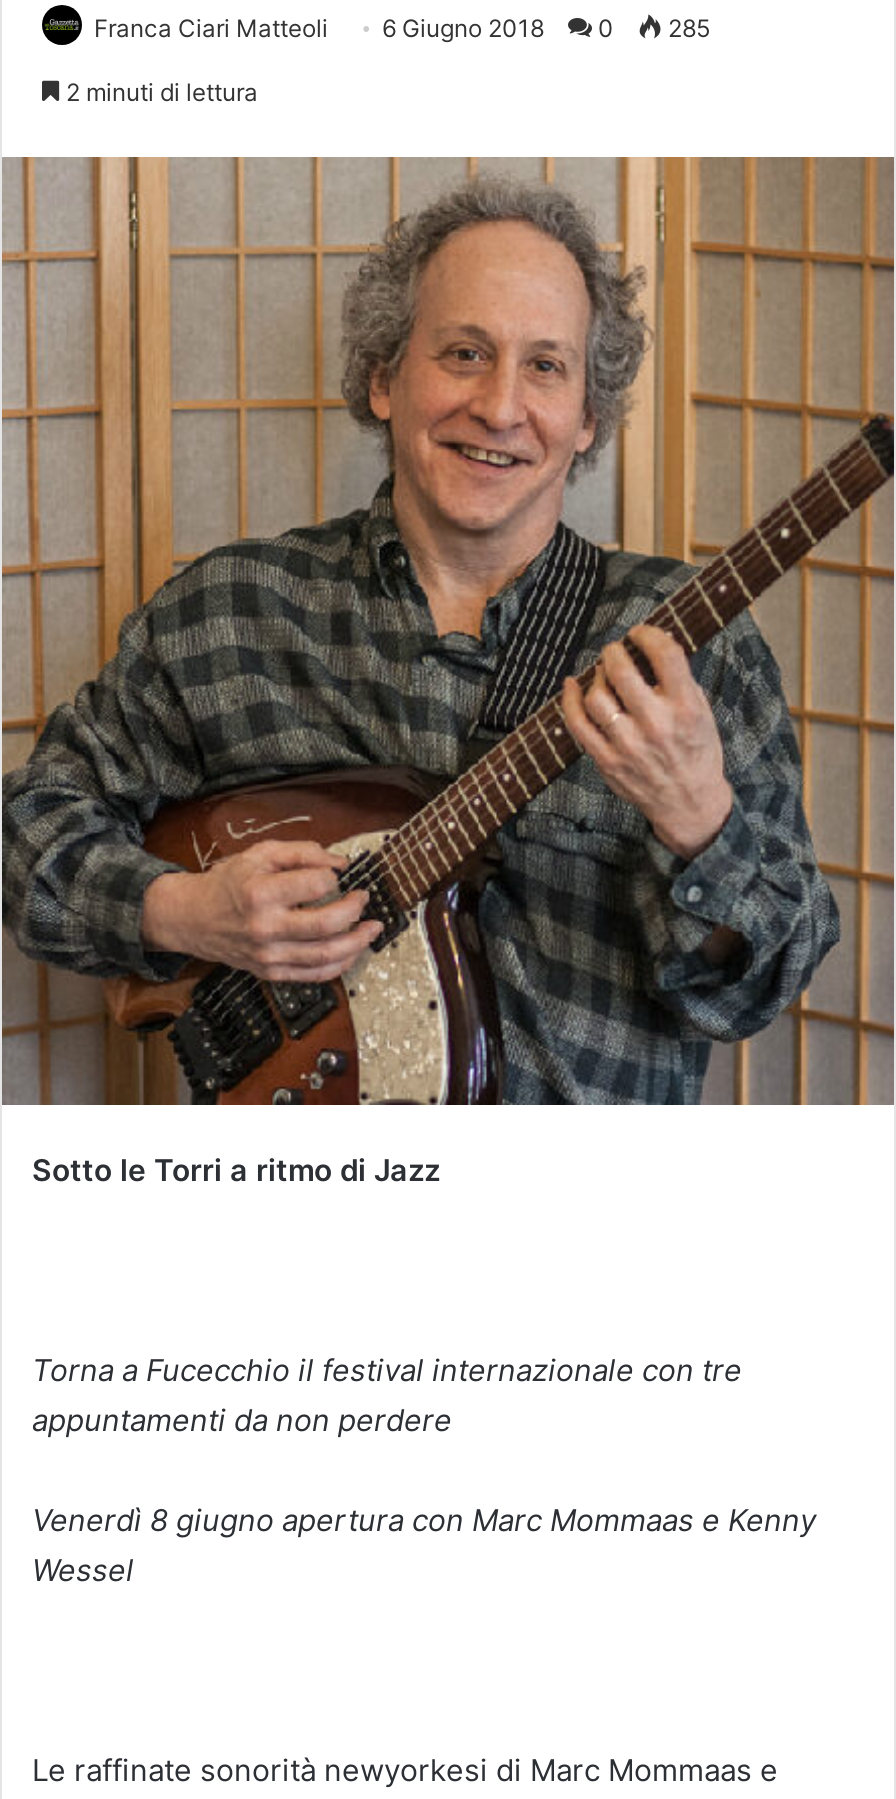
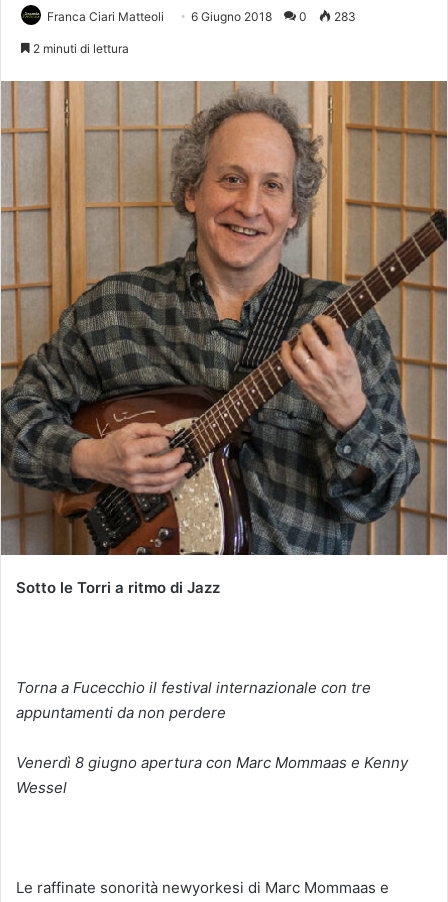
[94,13,710,43] Franca Ciari Matteoli 6 Giugno 2018 0 285 -> [47,9,356,24] Franca Ciari Matteoli 6 Giugno 2018 0 283

